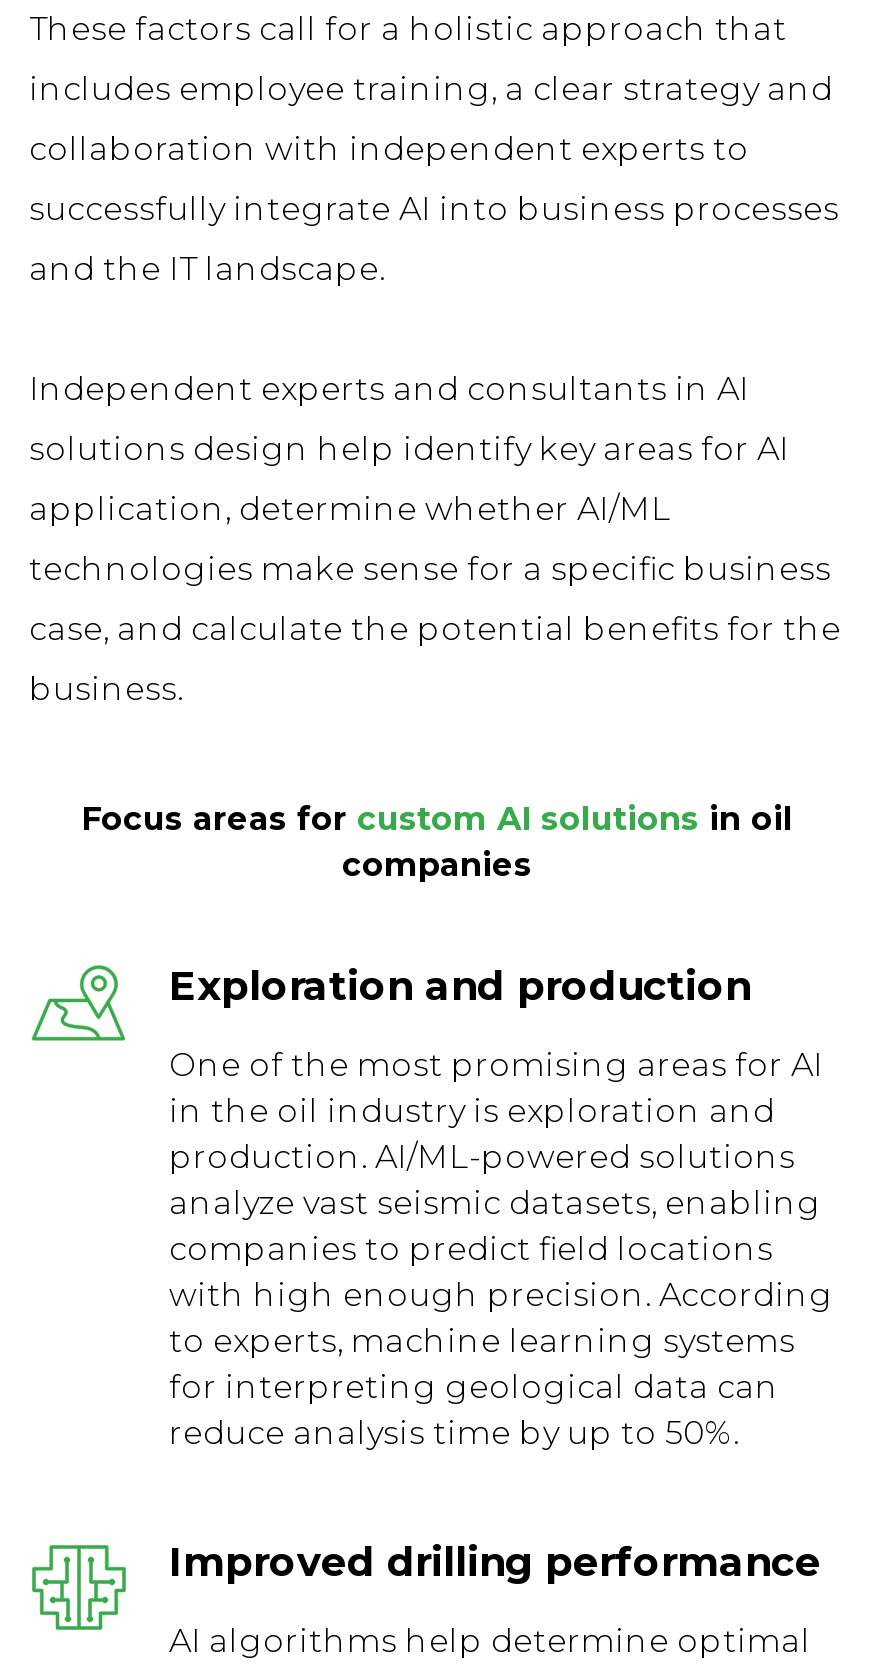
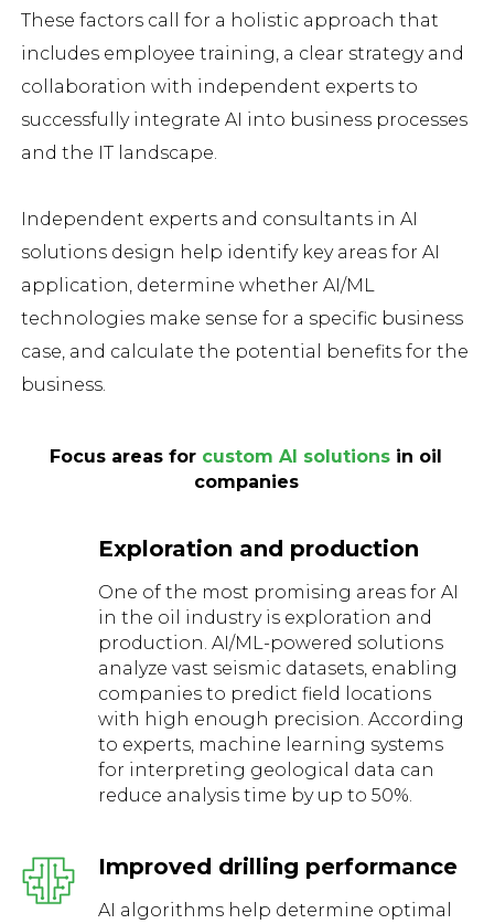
[31,964,127,1044] [image] -> none

